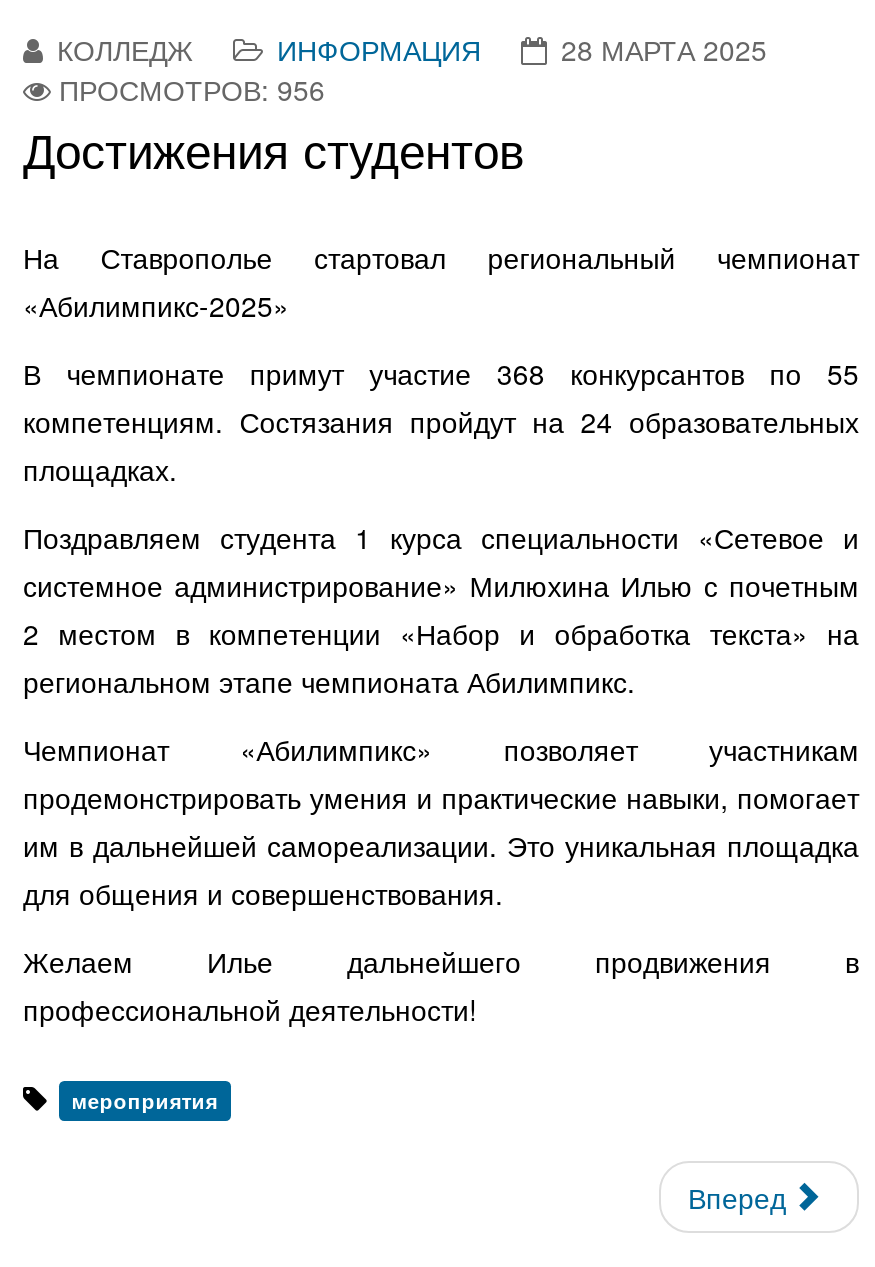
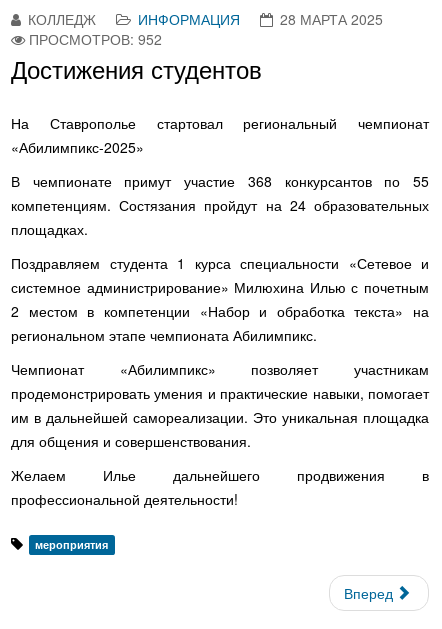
[59,68,325,108] ПРОСМОТРОВ: 956 -> [29,29,162,49] ПРОСМОТРОВ: 952

